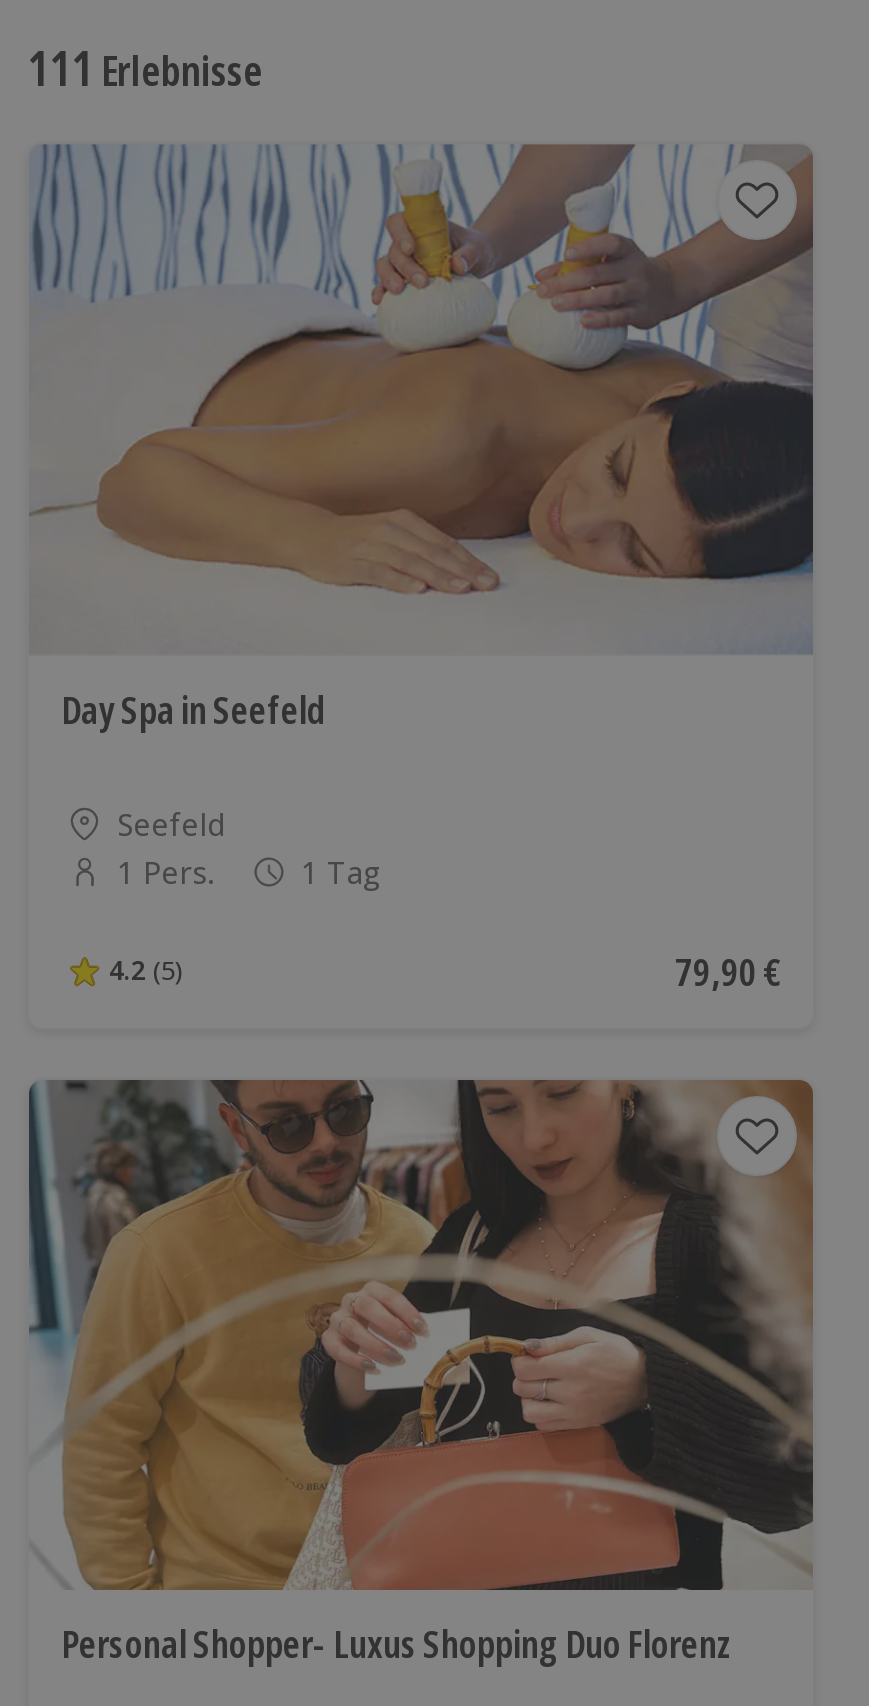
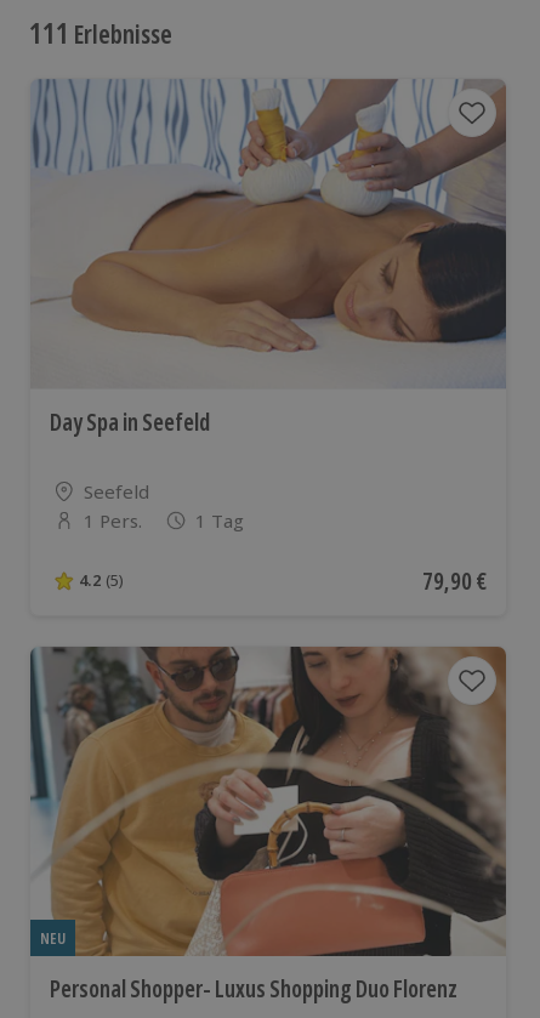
none -> [40,927,66,949] NEU

